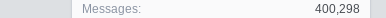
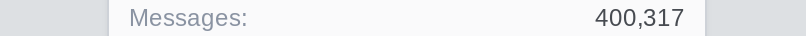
[315,2,360,16] 400,298 -> [595,4,685,32] 400,317

